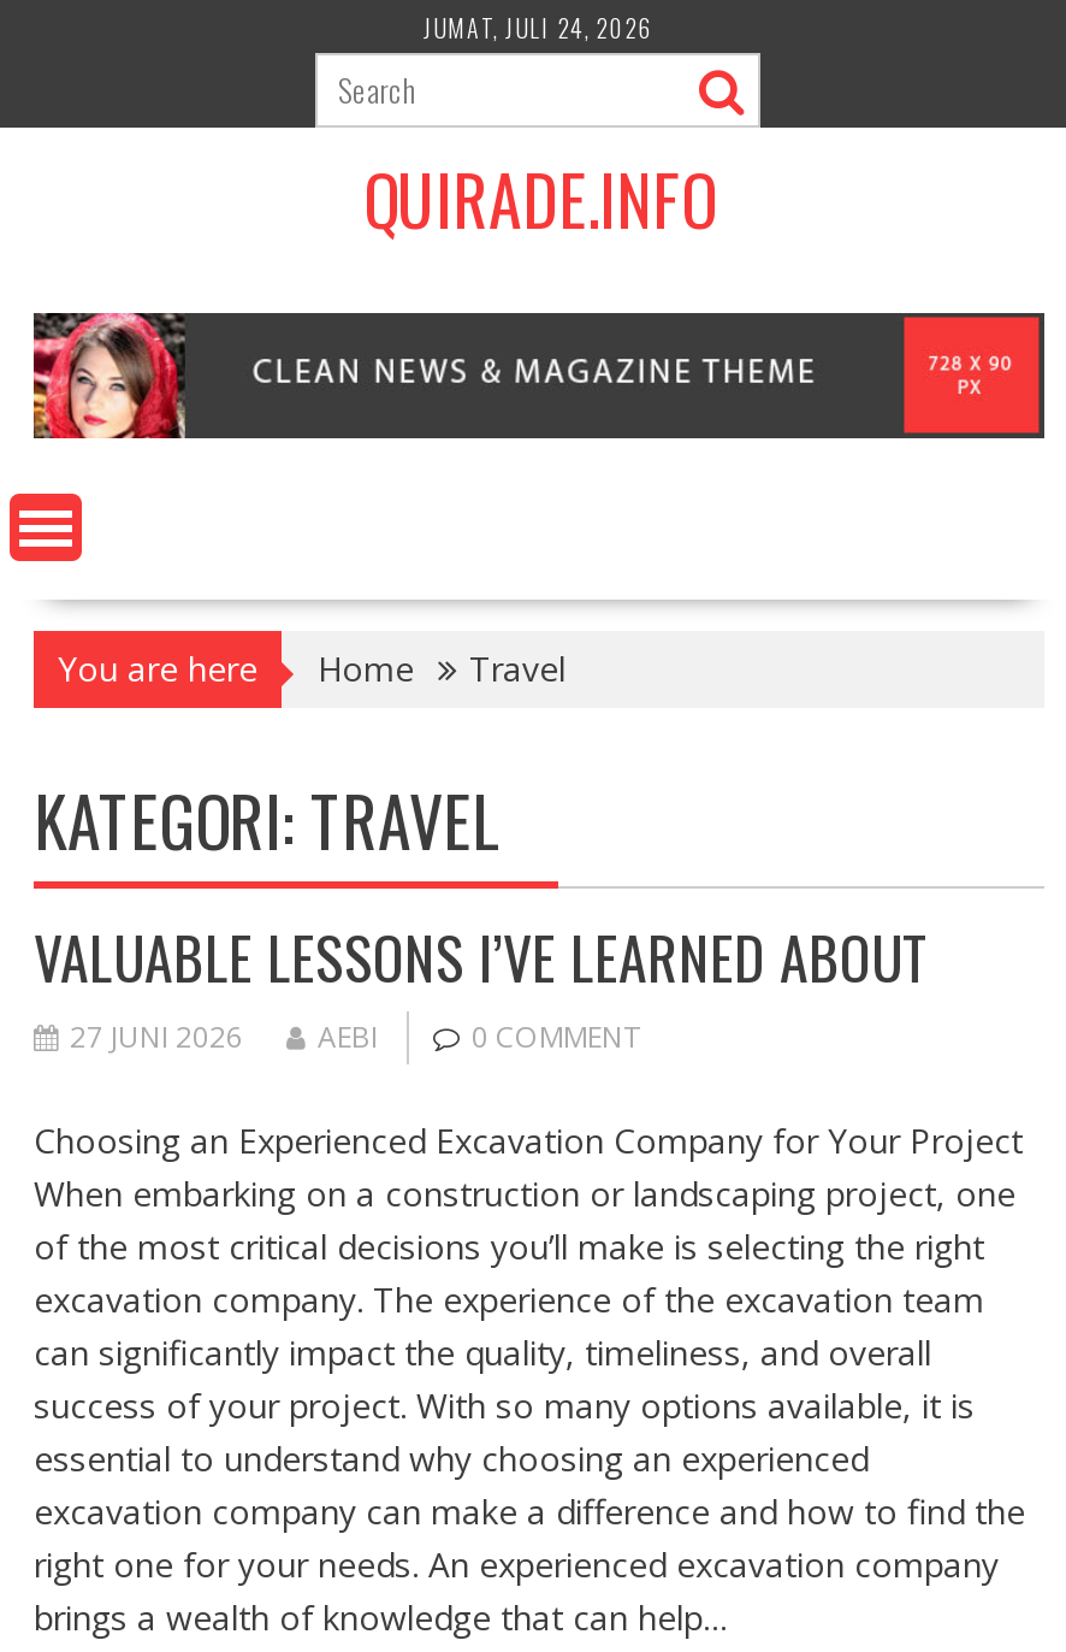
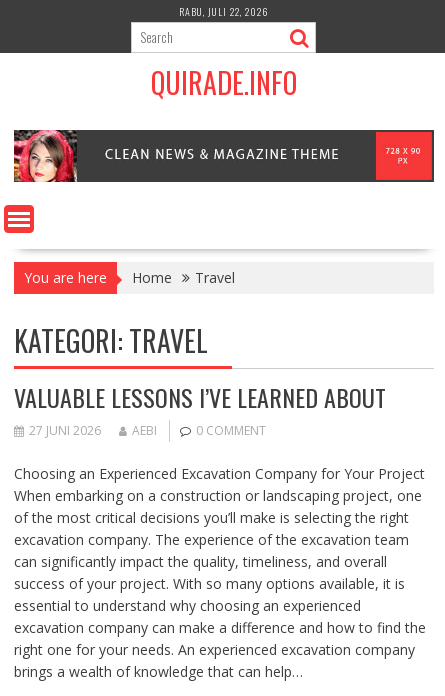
[424,10,655,46] JUMAT, JULI 24, 2026 -> [179,4,269,19] RABU, JULI 22, 2026

